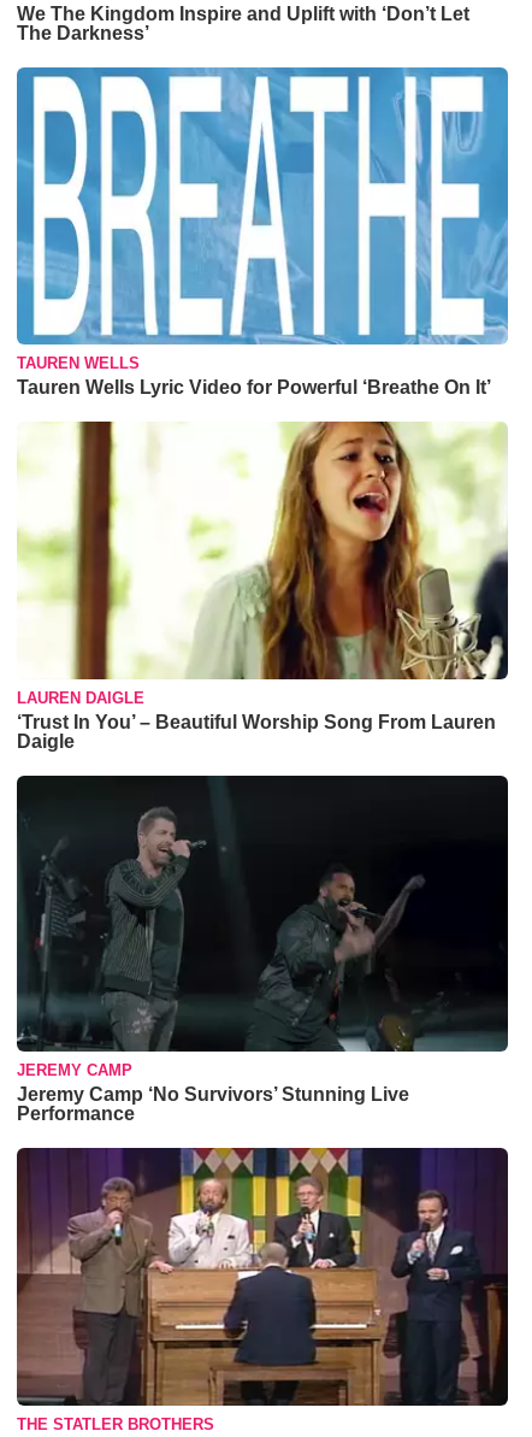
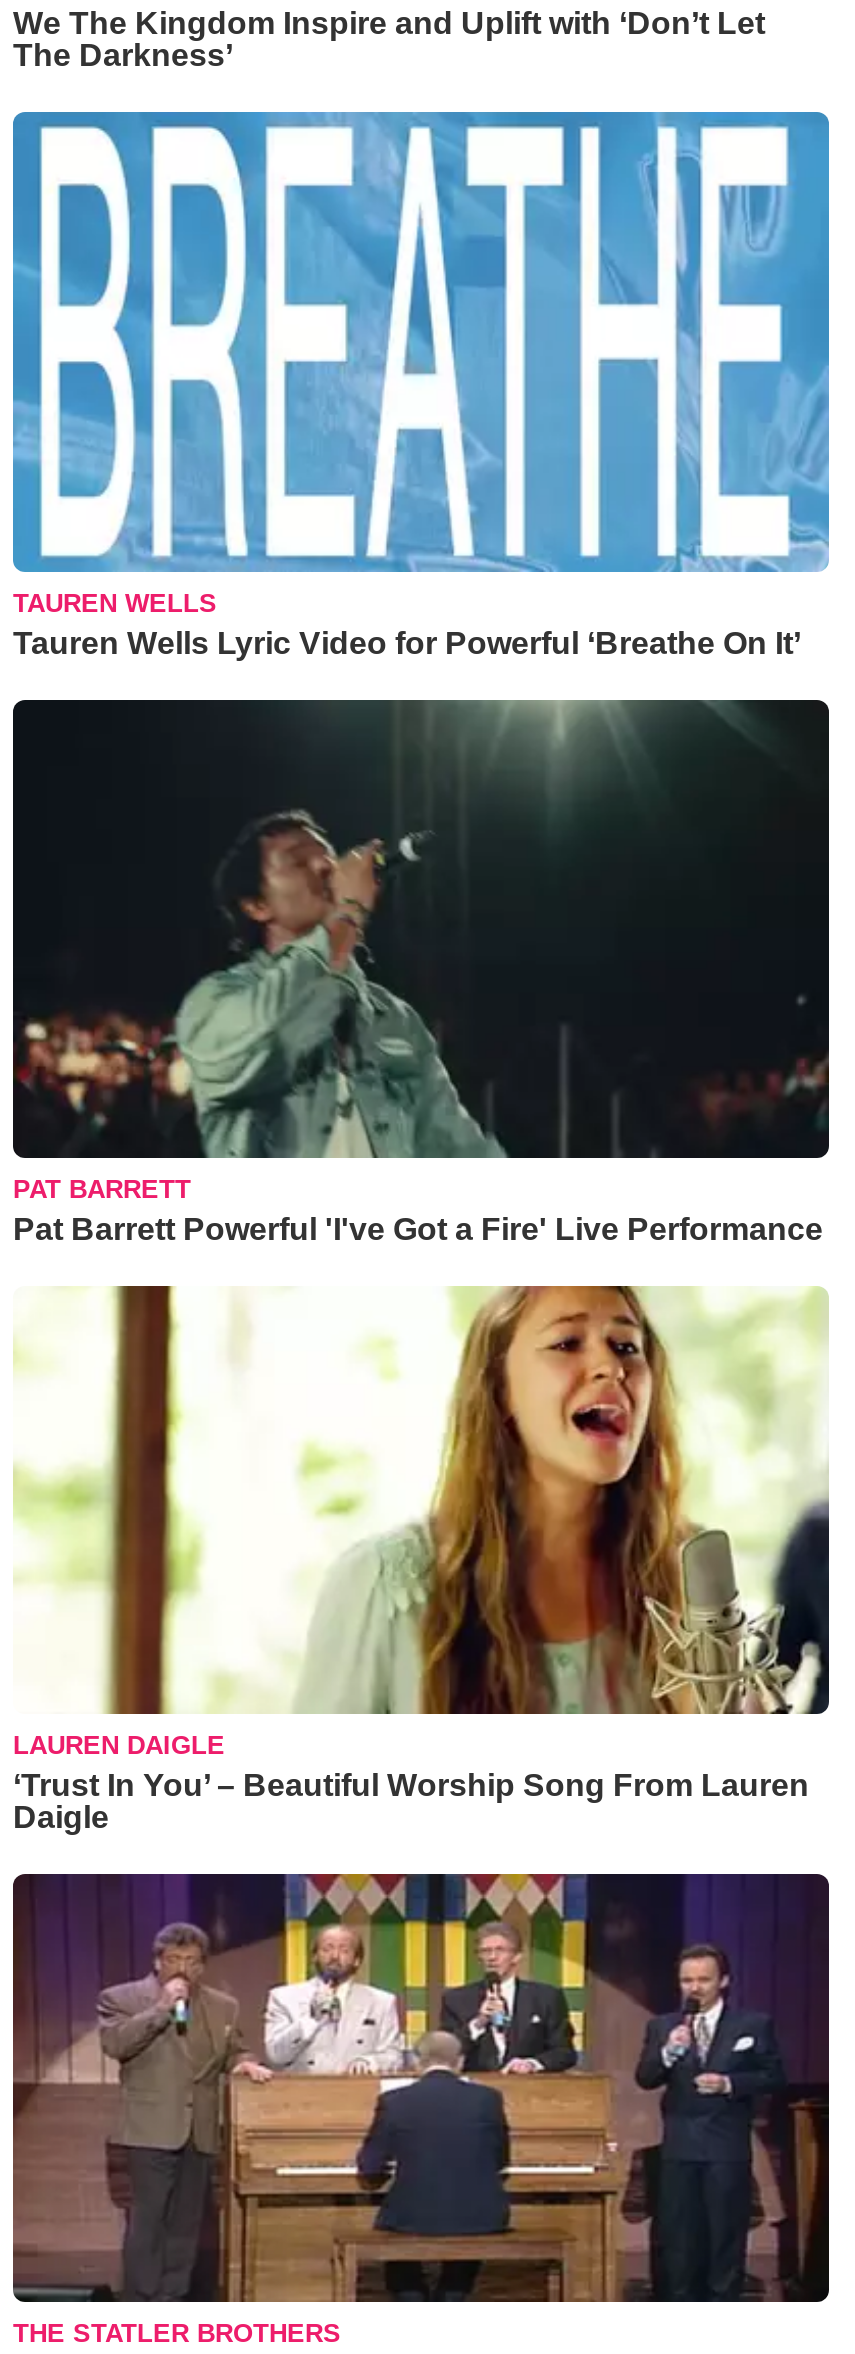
none -> [11,698,831,1246] [image] | PAT BARRETT | Pat Barrett Powerful 'I've Got a Fire' Live Performance
moved [16,418,509,751] -> [11,1282,831,1834]: [image] | LAUREN DAIGLE | ‘Trust In You’ – Beautiful Worship Song From Lauren | Daigle
[16,779,508,1124] [image] | JEREMY CAMP | Jeremy Camp ‘No Survivors’ Stunning Live | Performance -> none

